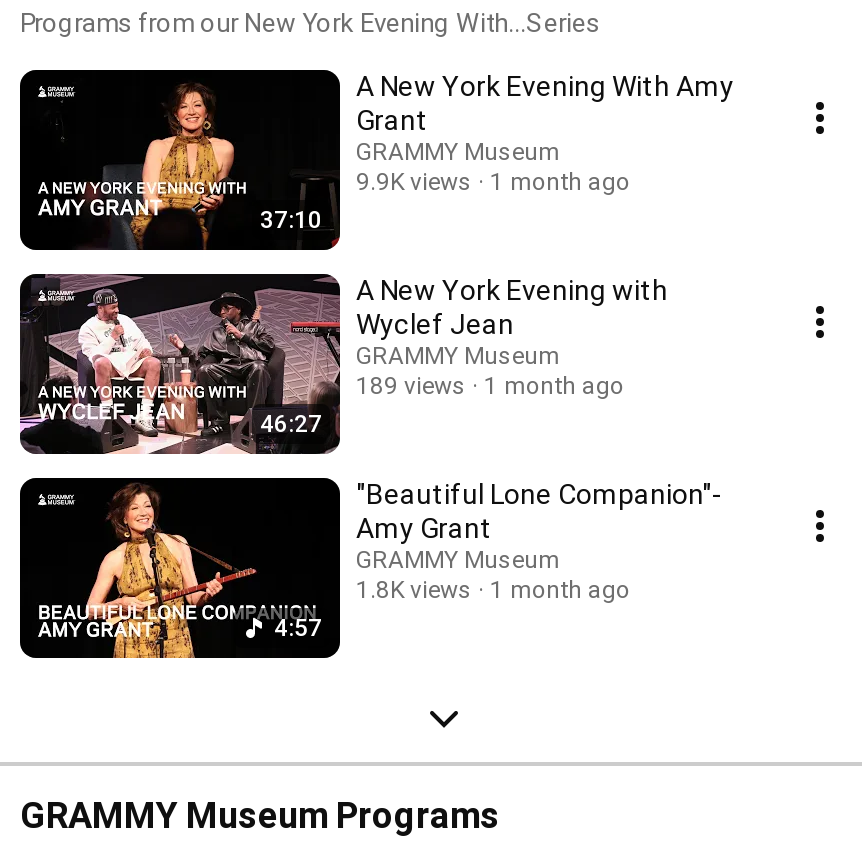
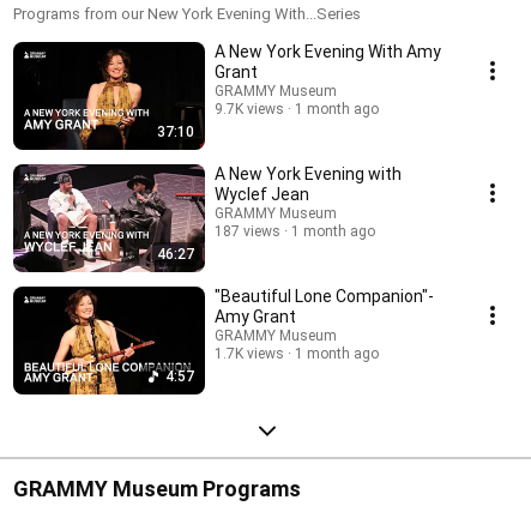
[356,167,630,195] 9.9K views 1 month ago -> [215,100,379,117] 9.7K views 1 month ago
[356,371,624,399] 189 views 1 month ago -> [215,222,375,239] 187 views 1 month ago
[356,575,630,603] 1.8K views 1 month ago -> [215,345,379,362] 1.7K views 1 month ago

